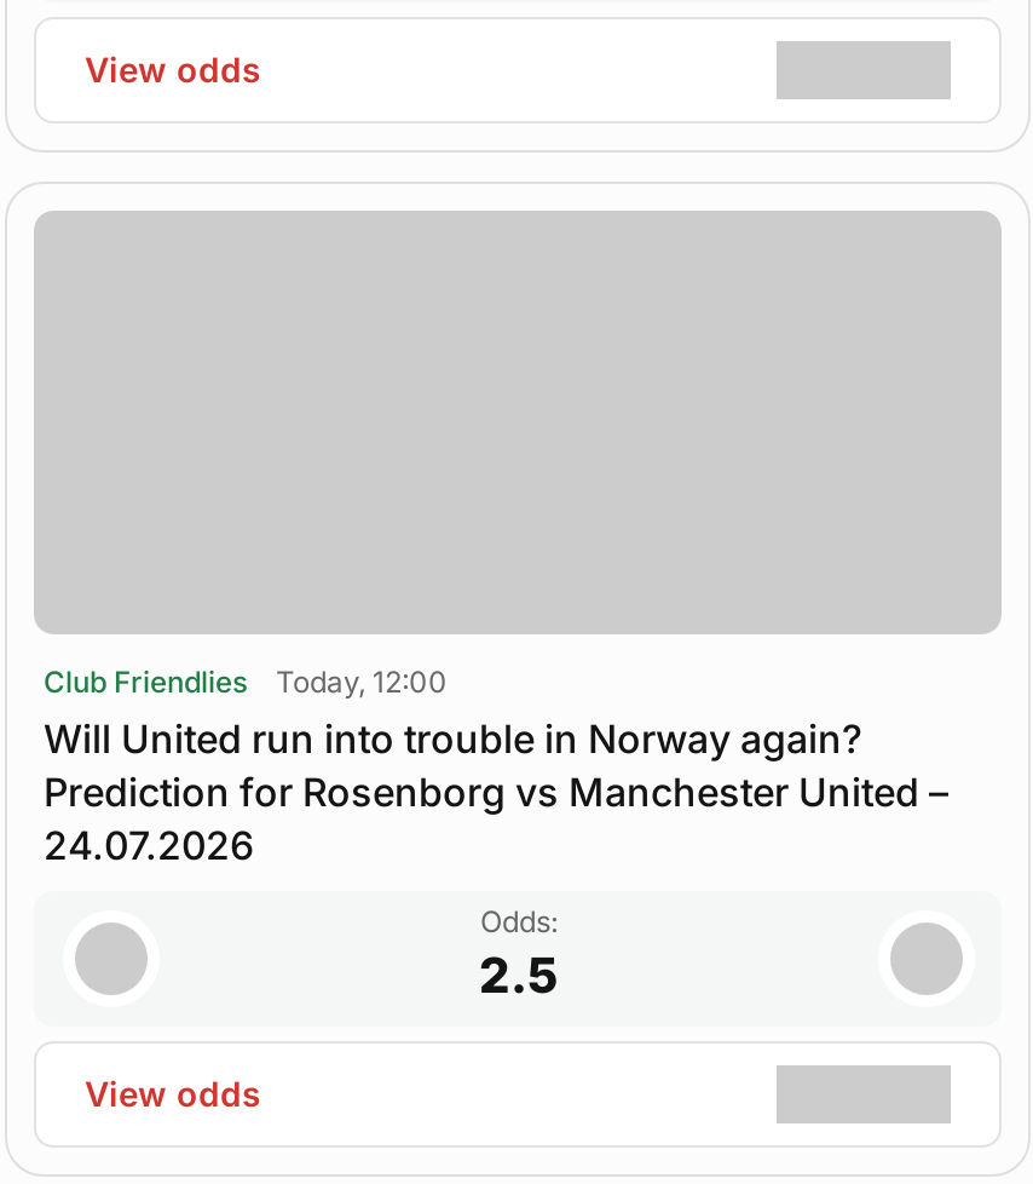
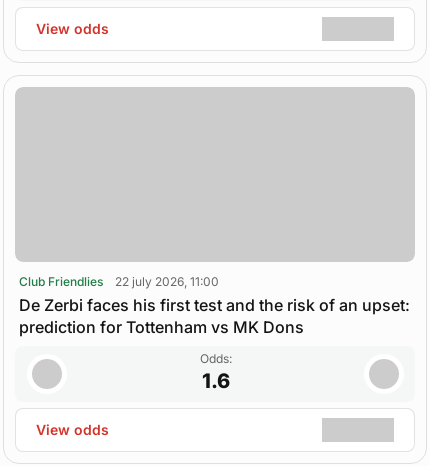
[44,663,948,869] Today, 12:00 | Will United run into trouble in Norway again? | Prediction for Rosenborg vs Manchester United – | 24.07.2026 -> [19,274,410,337] 22 july 2026, 11:00 | De Zerbi faces his first test and the risk of an upset: | prediction for Tottenham vs MK Dons
[479,946,559,1004] 2.5 -> [201,369,229,393] 1.6

